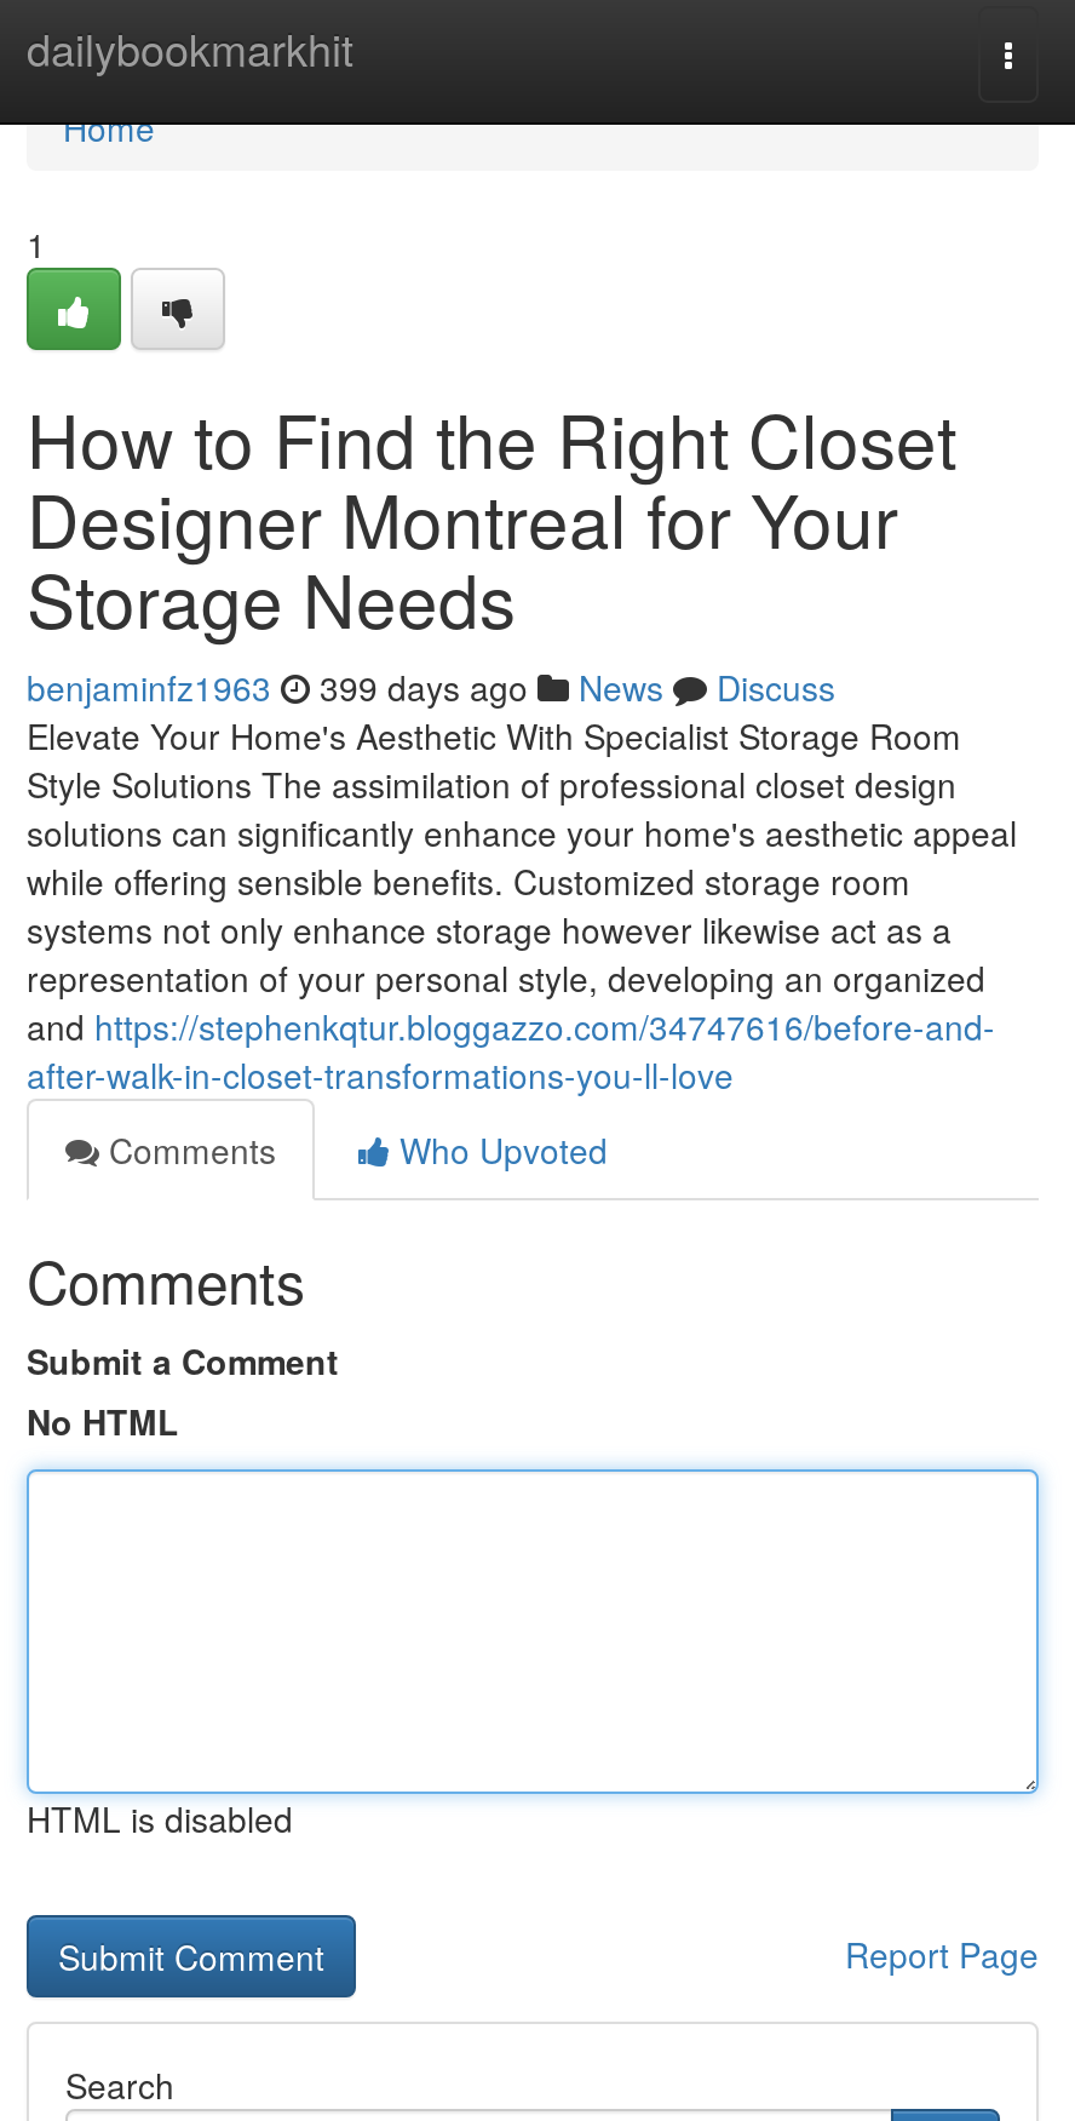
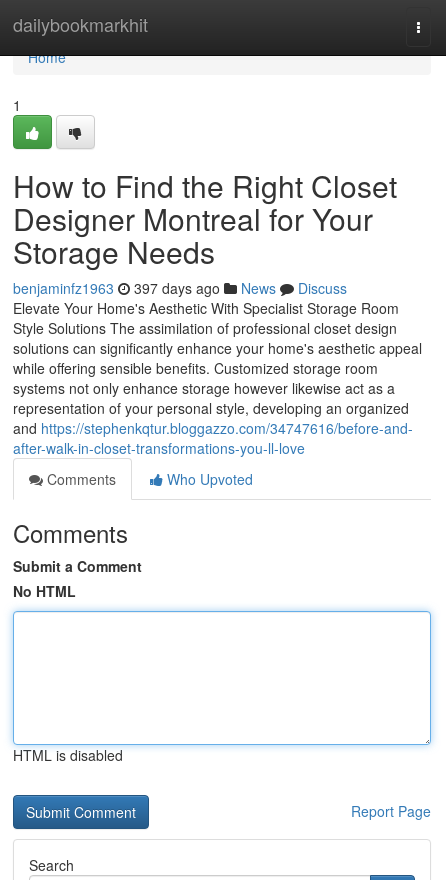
[27,663,835,711] benjaminfz1963 399 days ago News Discuss -> [13,278,347,298] benjaminfz1963 397 days ago News Discuss

